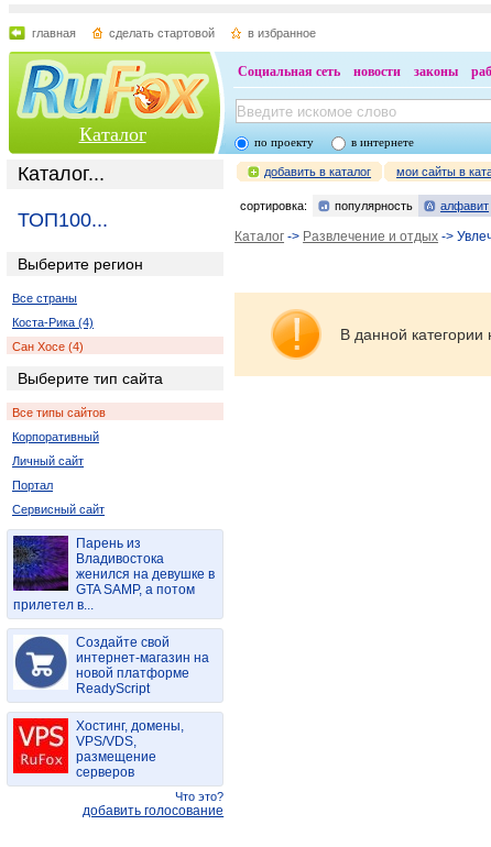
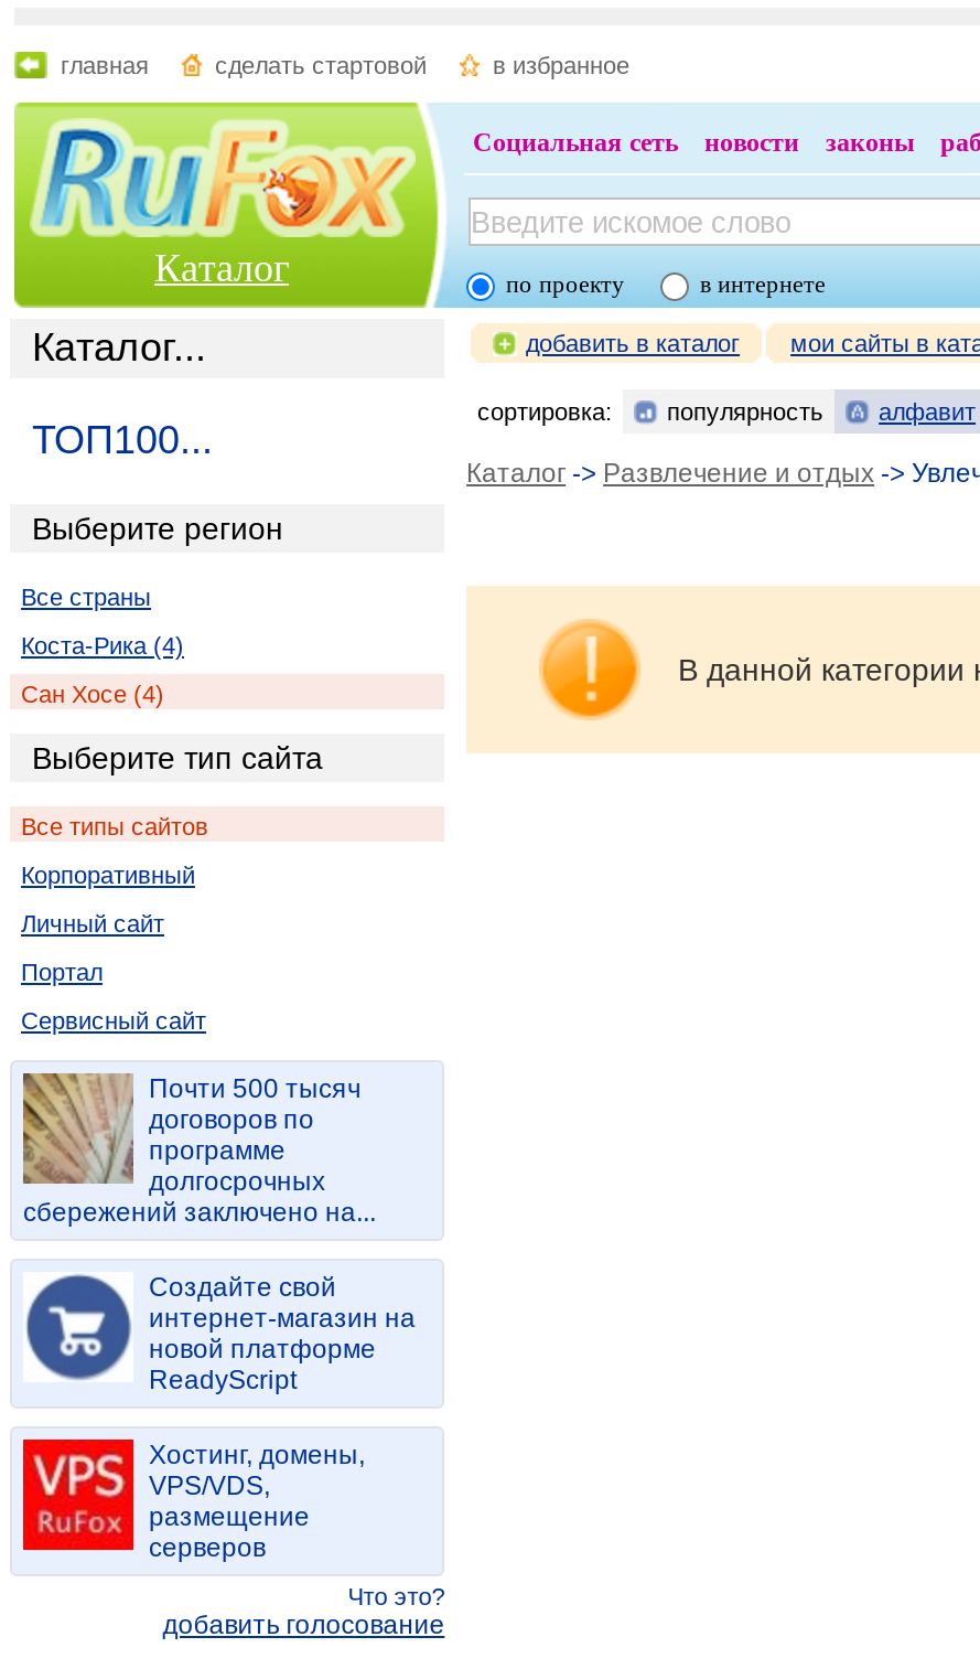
[12,535,215,613] [image] | Парень из | Владивостока | женился на девушке в | GTA SAMP, а потом | прилетел в... -> [21,1071,376,1228] [image] | Почти 500 тысяч | договоров по | программе | долгосрочных | сбережений заключено на...

